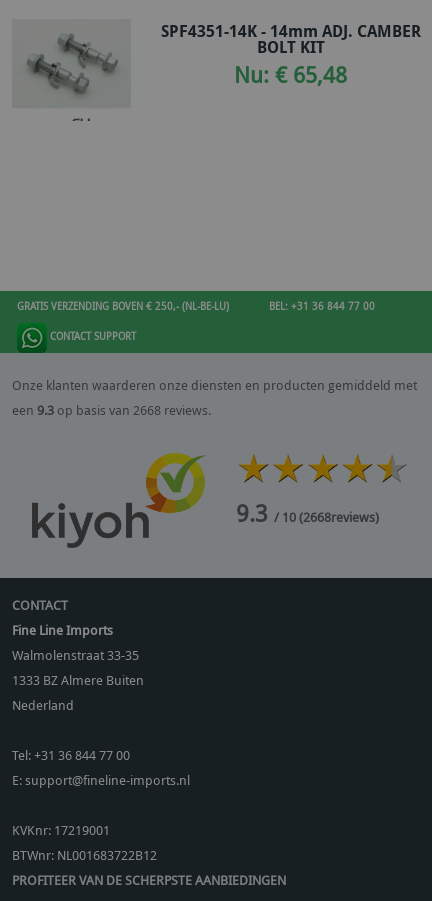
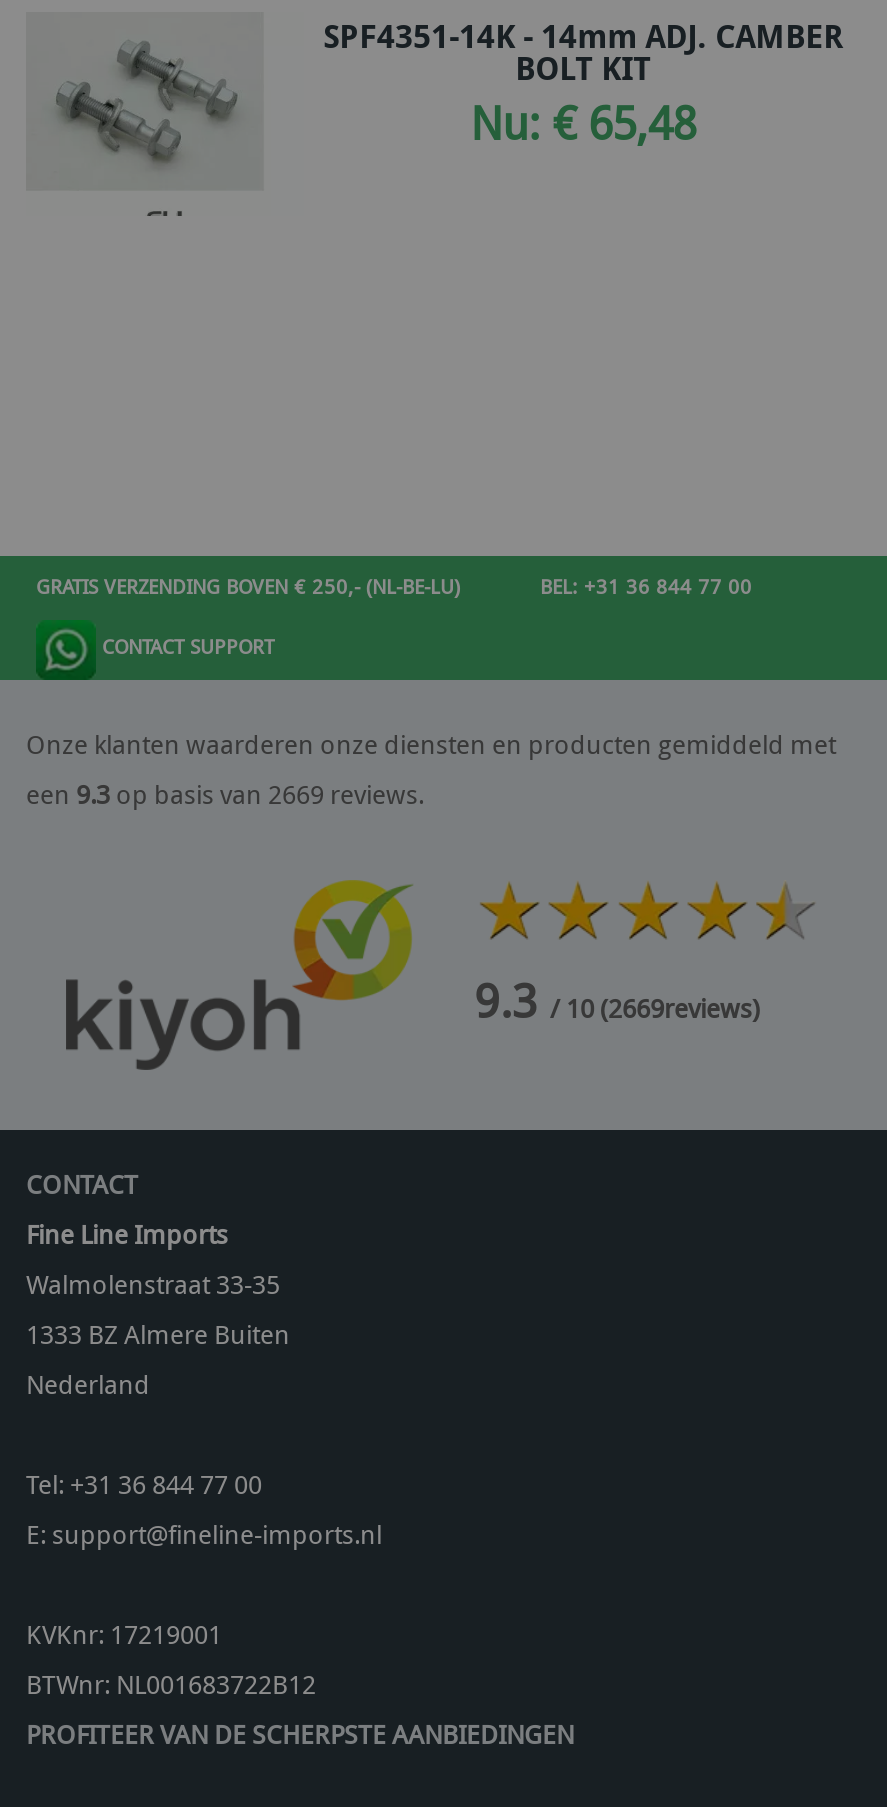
[12,402,211,419] een 9.3 op basis van 2668 reviews. -> [26,777,424,811] een 9.3 op basis van 2669 reviews.
[236,498,379,529] 9.3 / 10 (2668reviews) -> [474,970,760,1032] 9.3 / 10 (2669reviews)

